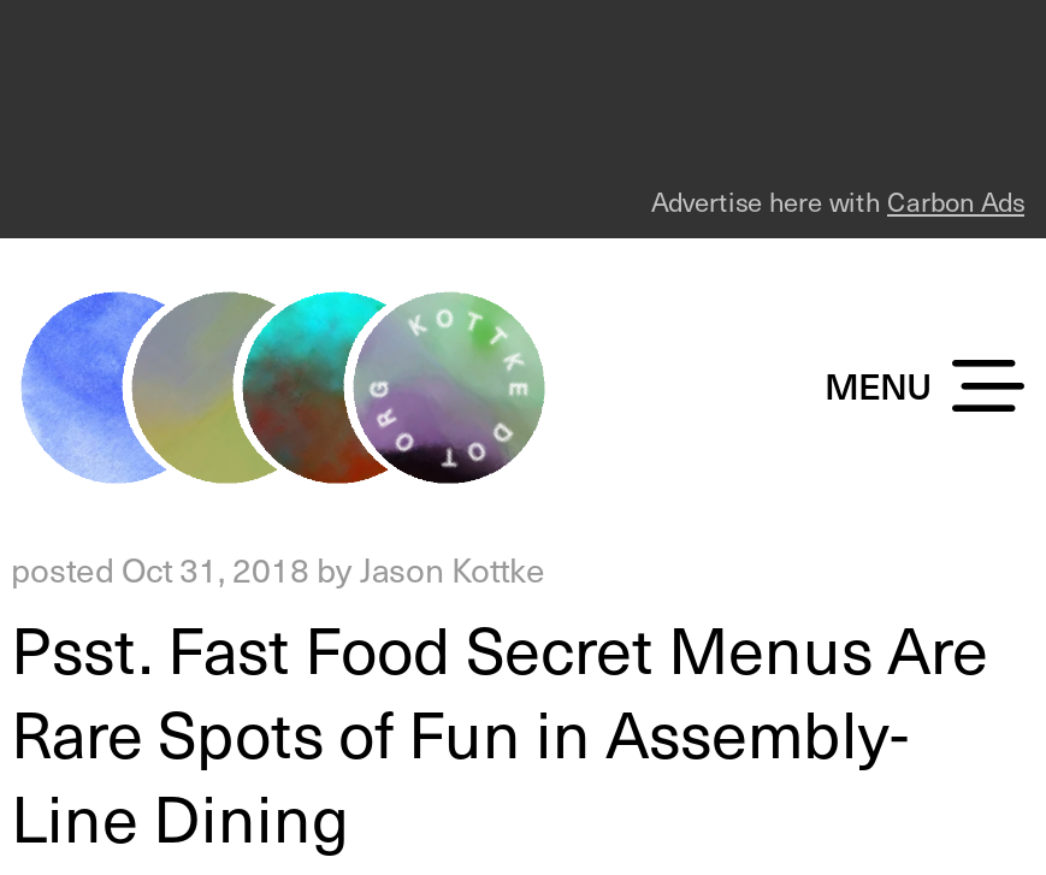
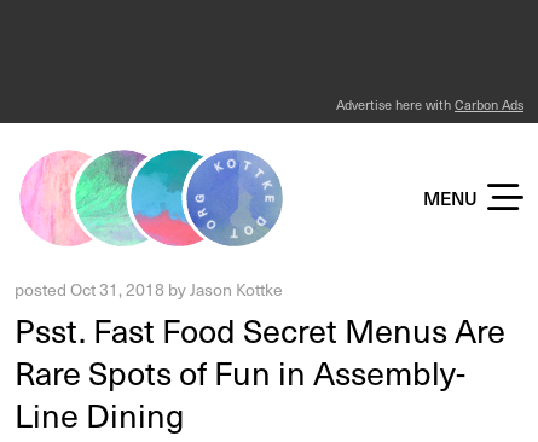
[20,289,319,486] [image] -> [19,150,169,246] [image]

